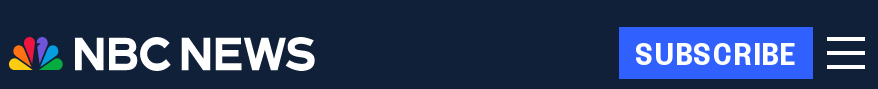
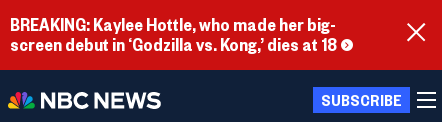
none -> [10,12,337,55] BREAKING: Kaylee Hottle, who made her big- | screen debut in ‘Godzilla vs. Kong,’ dies at 18

